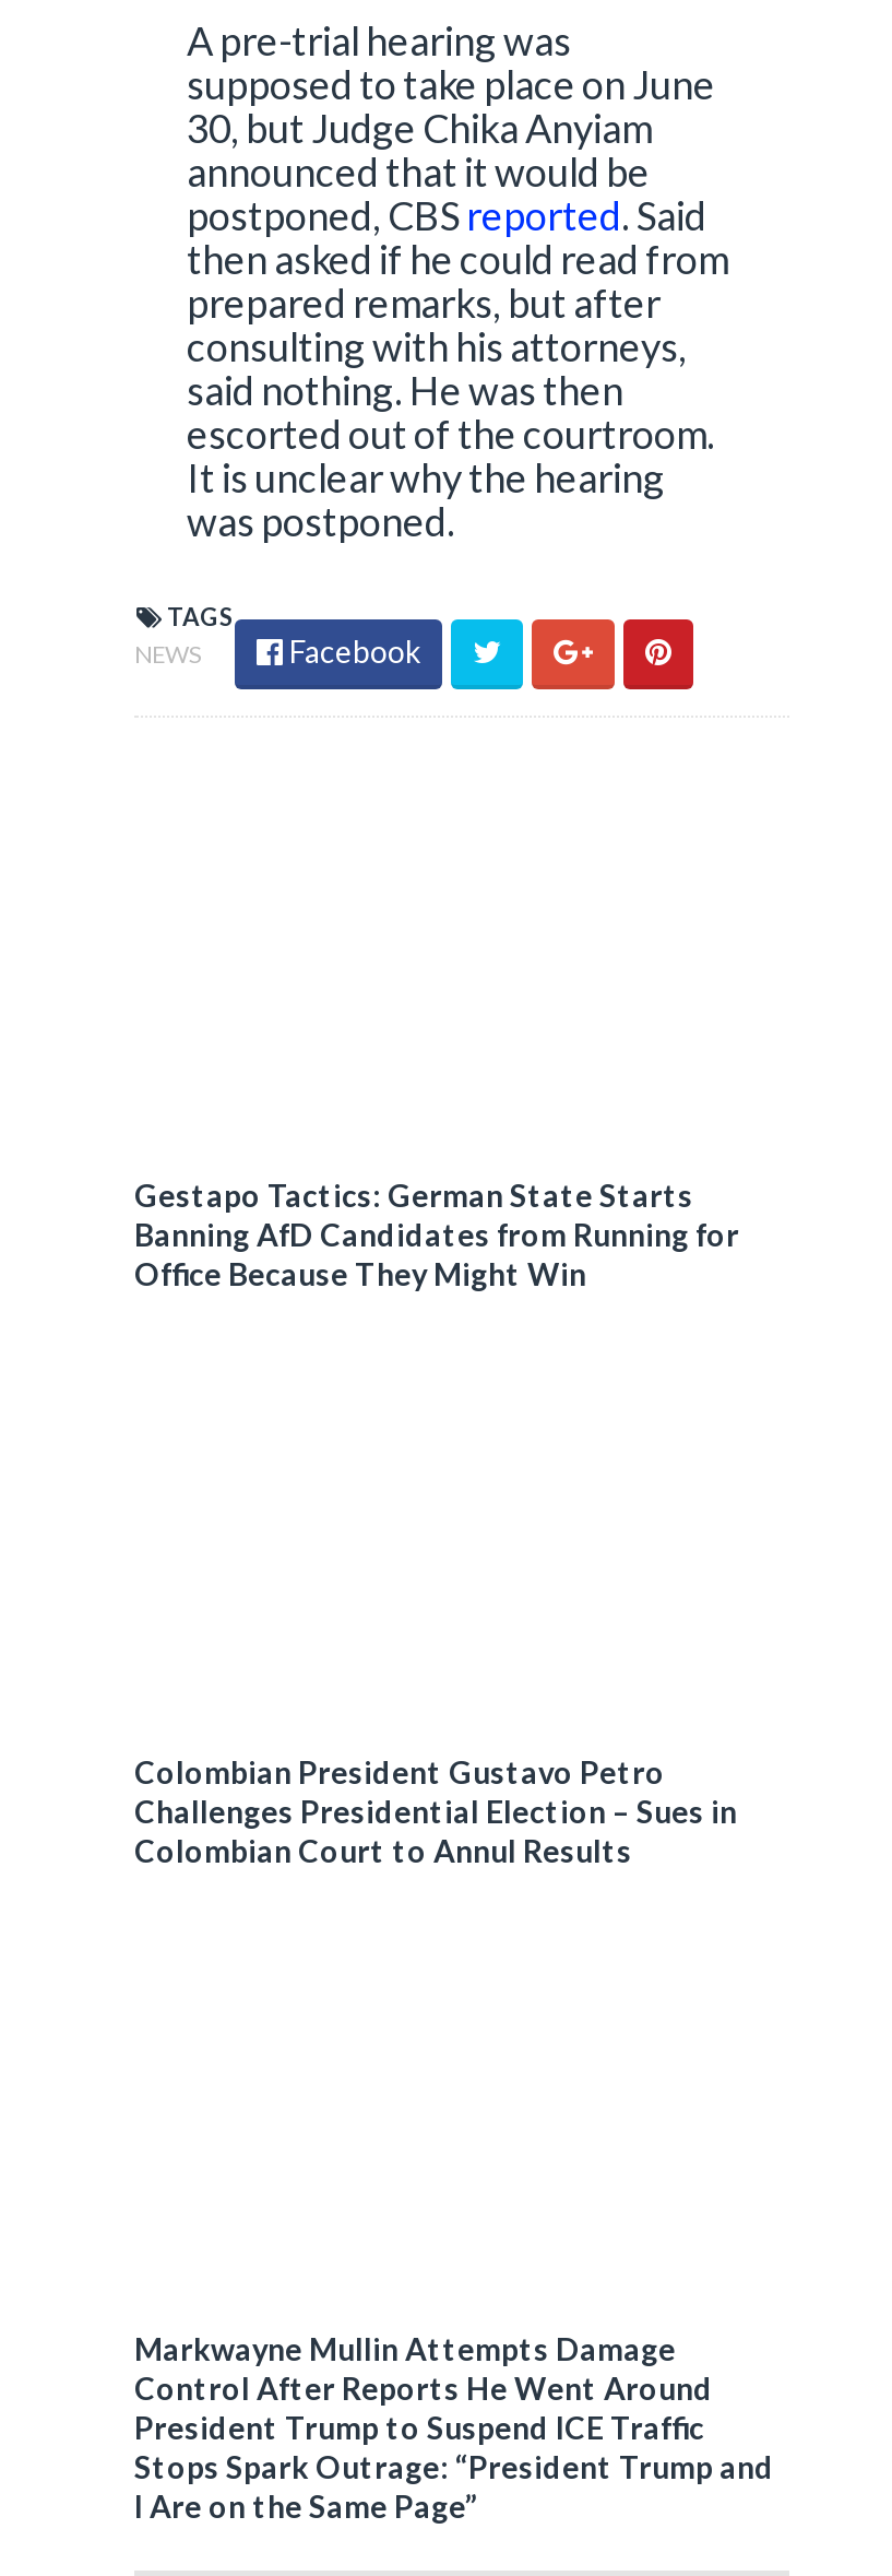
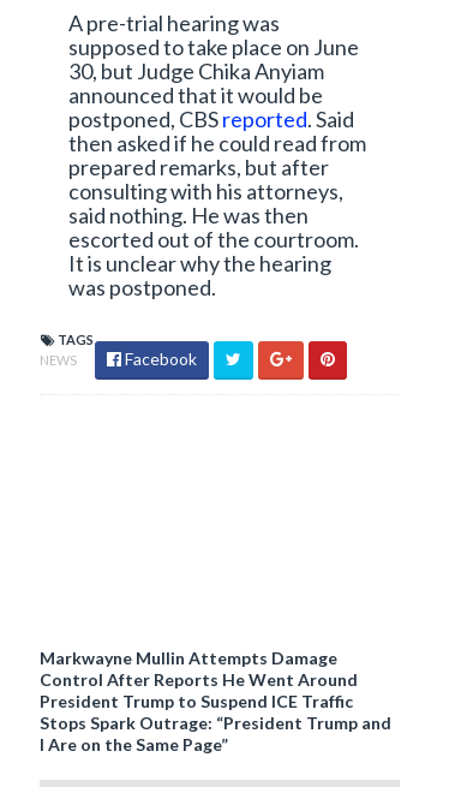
[134,1177,739,1292] Gestapo Tactics: German State Starts | Banning AfD Candidates from Running for | Office Because They Might Win -> none
[134,1753,737,1869] Colombian President Gustavo Petro | Challenges Presidential Election – Sues in | Colombian Court to Annul Results -> none

